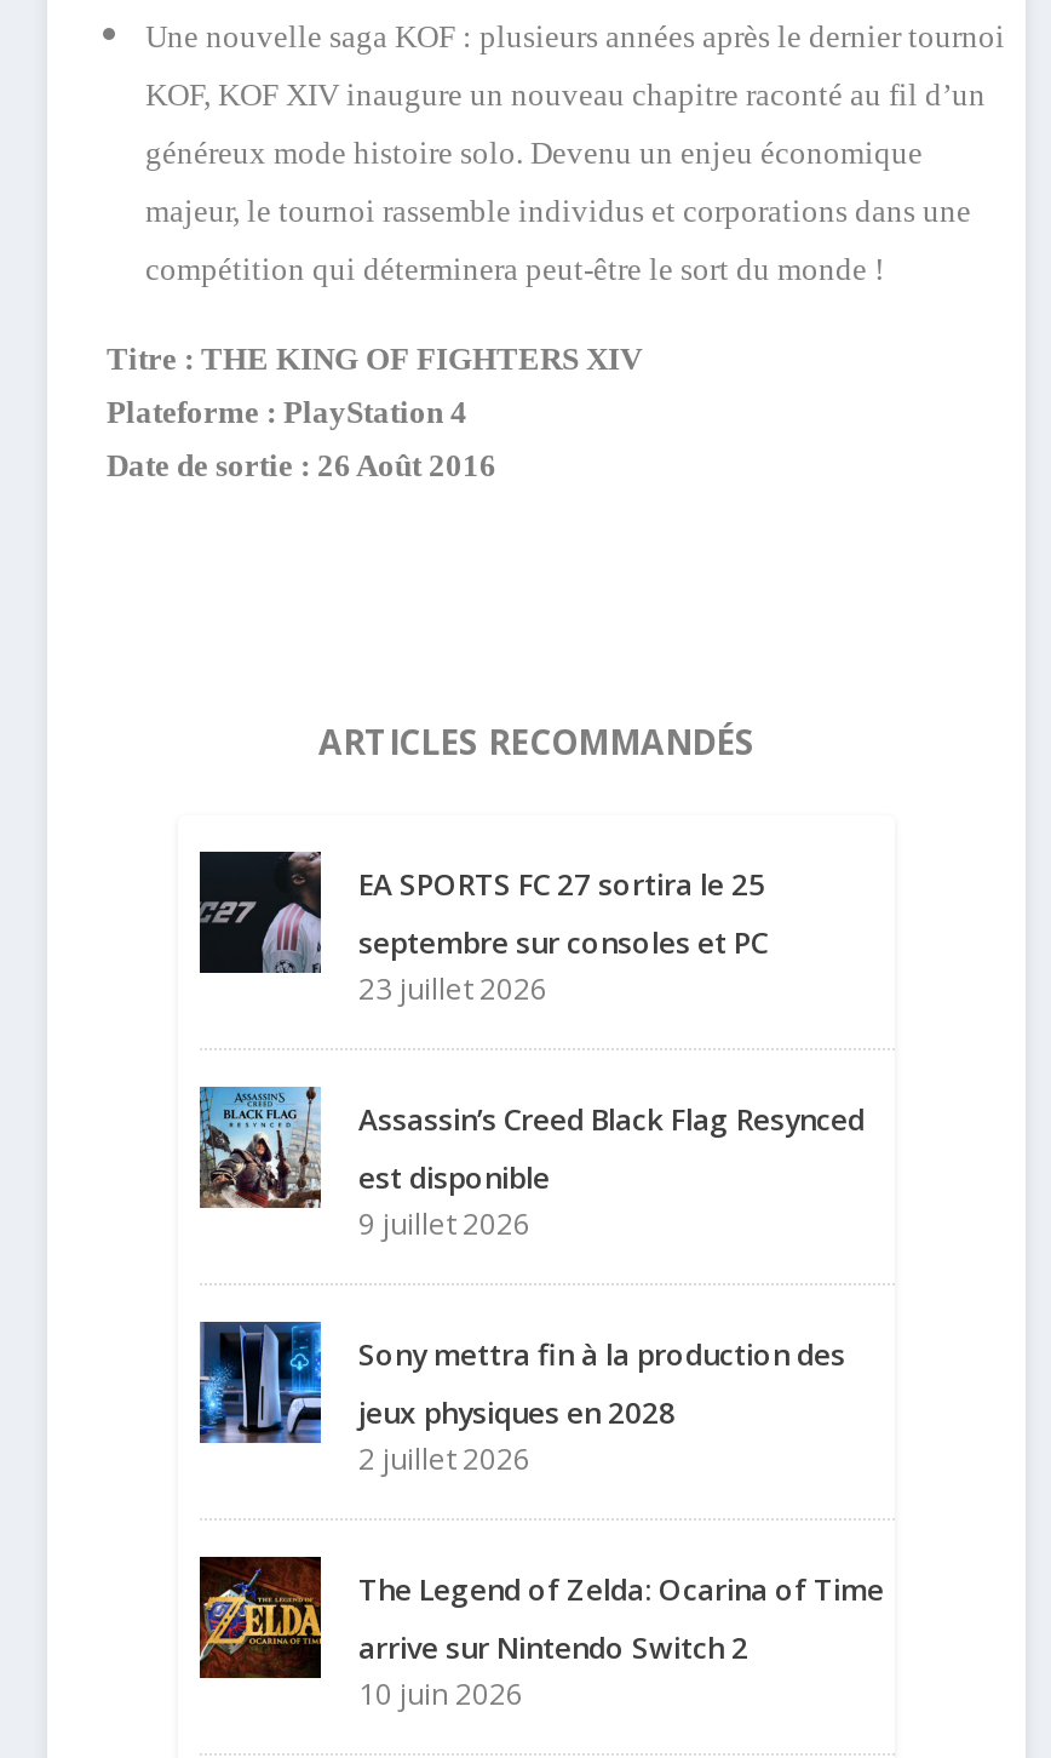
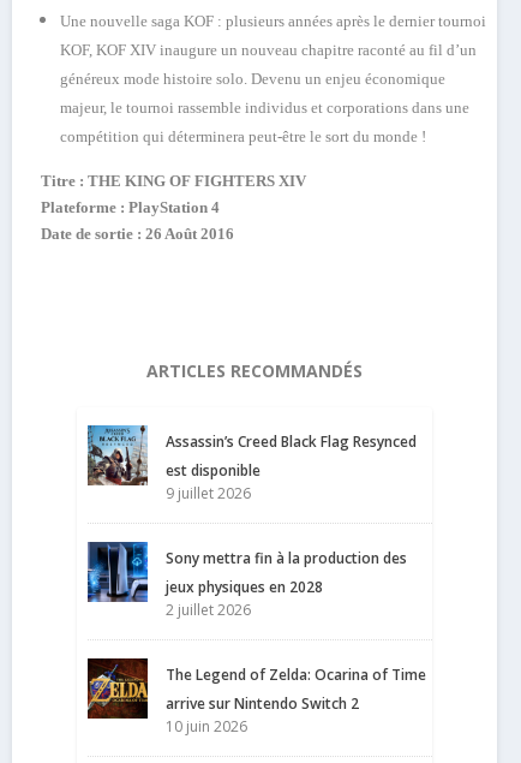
[197,849,767,1010] [image] | EA SPORTS FC 27 sortira le 25 | septembre sur consoles et PC | 23 juillet 2026 -> none

